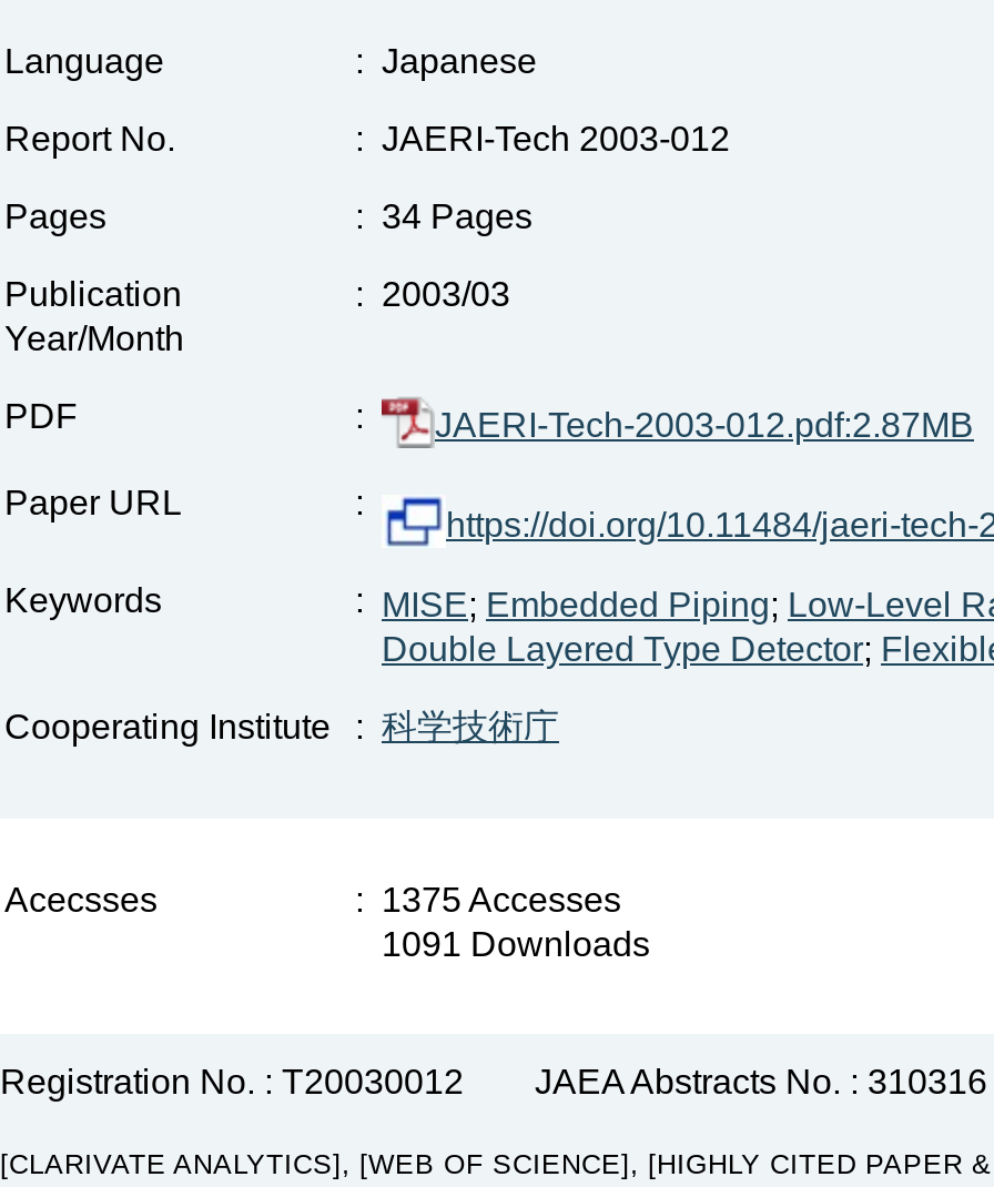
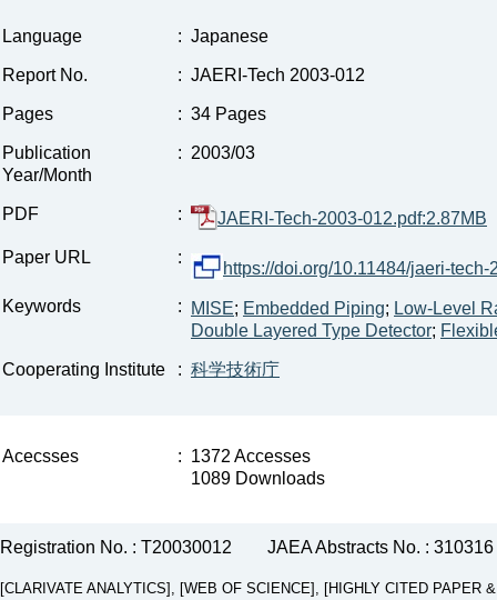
[355,881,621,919] : 1375 Accesses -> [177,447,311,466] : 1372 Accesses
[382,926,650,964] 1091 Downloads -> [191,469,325,488] 1089 Downloads

